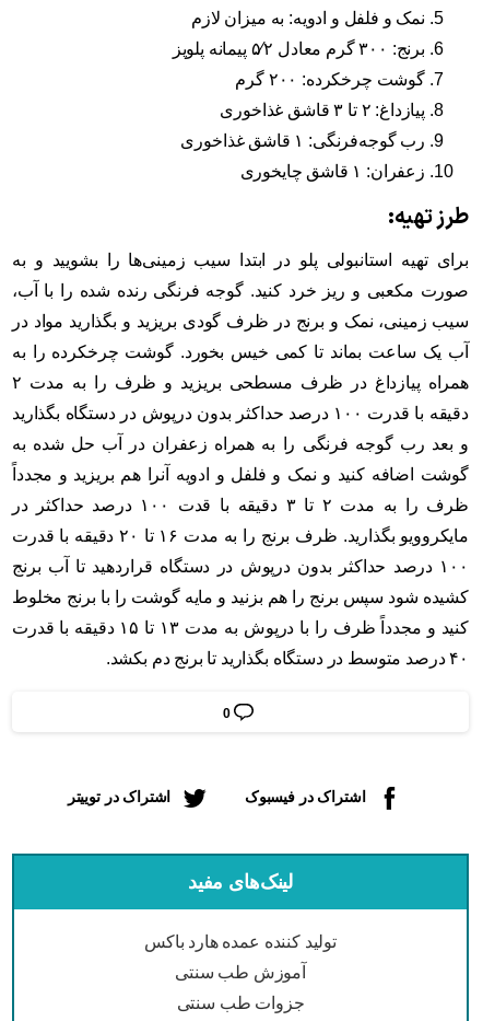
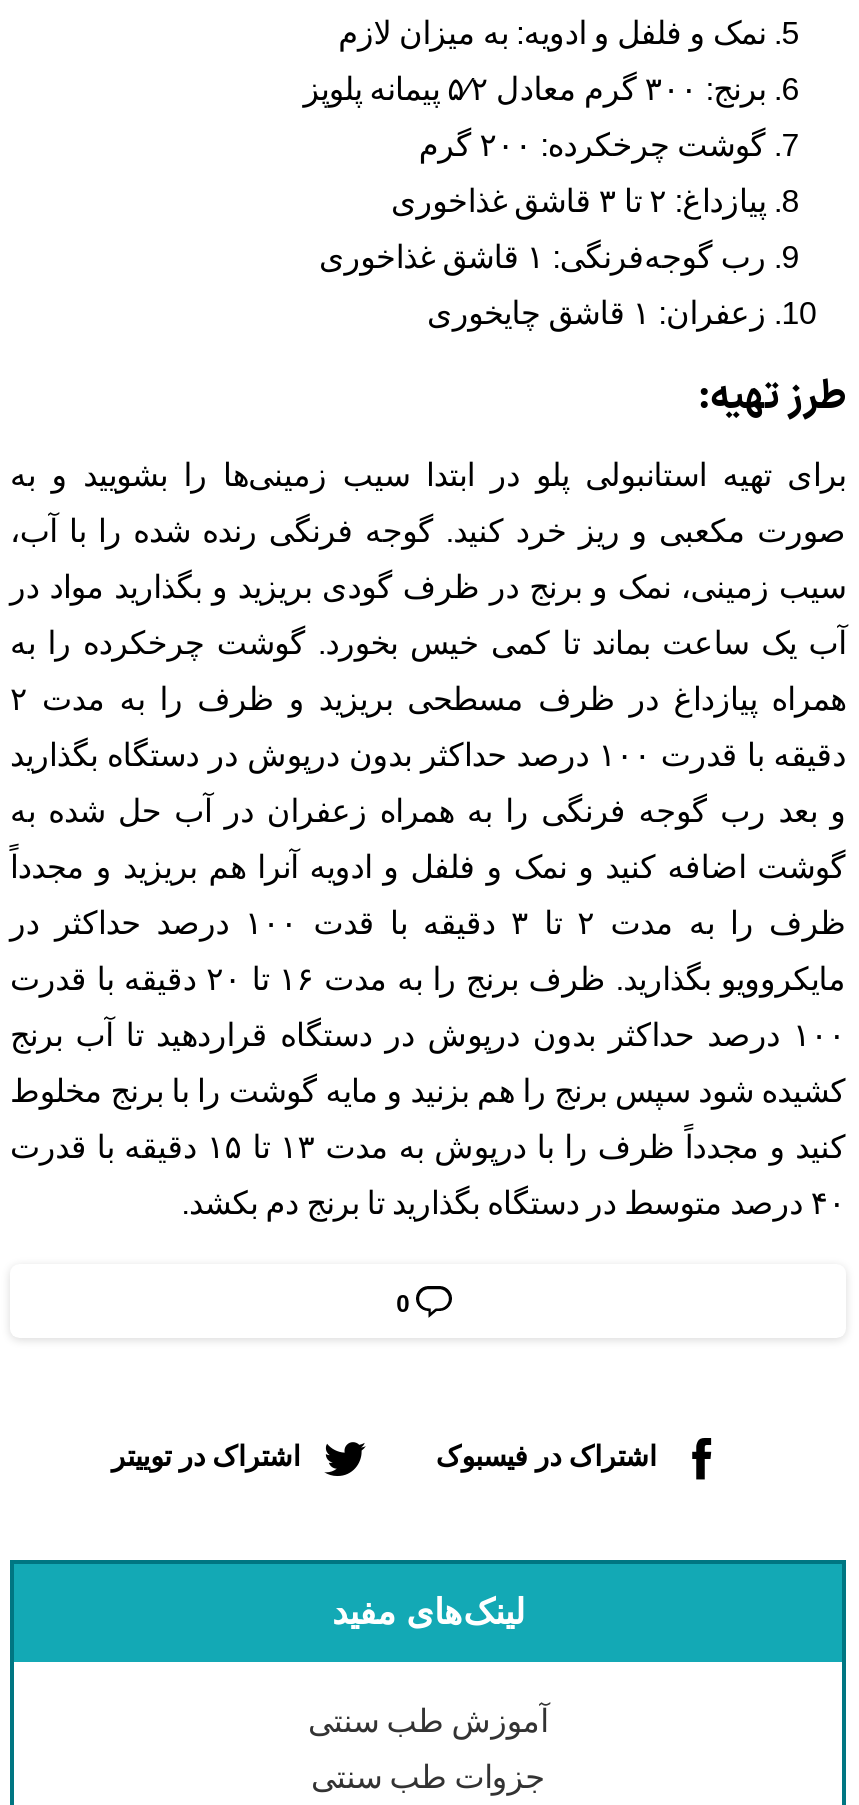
[144,932,336,951] تولید کننده عمده هارد باکس -> none

